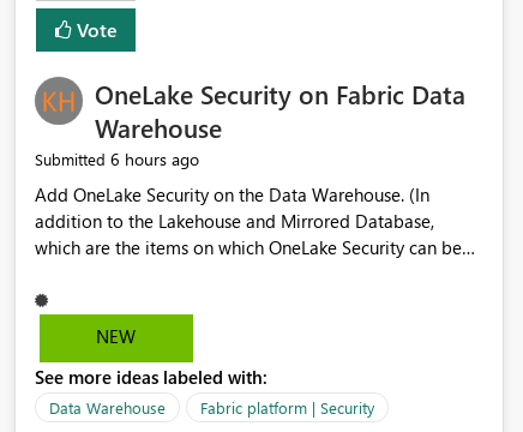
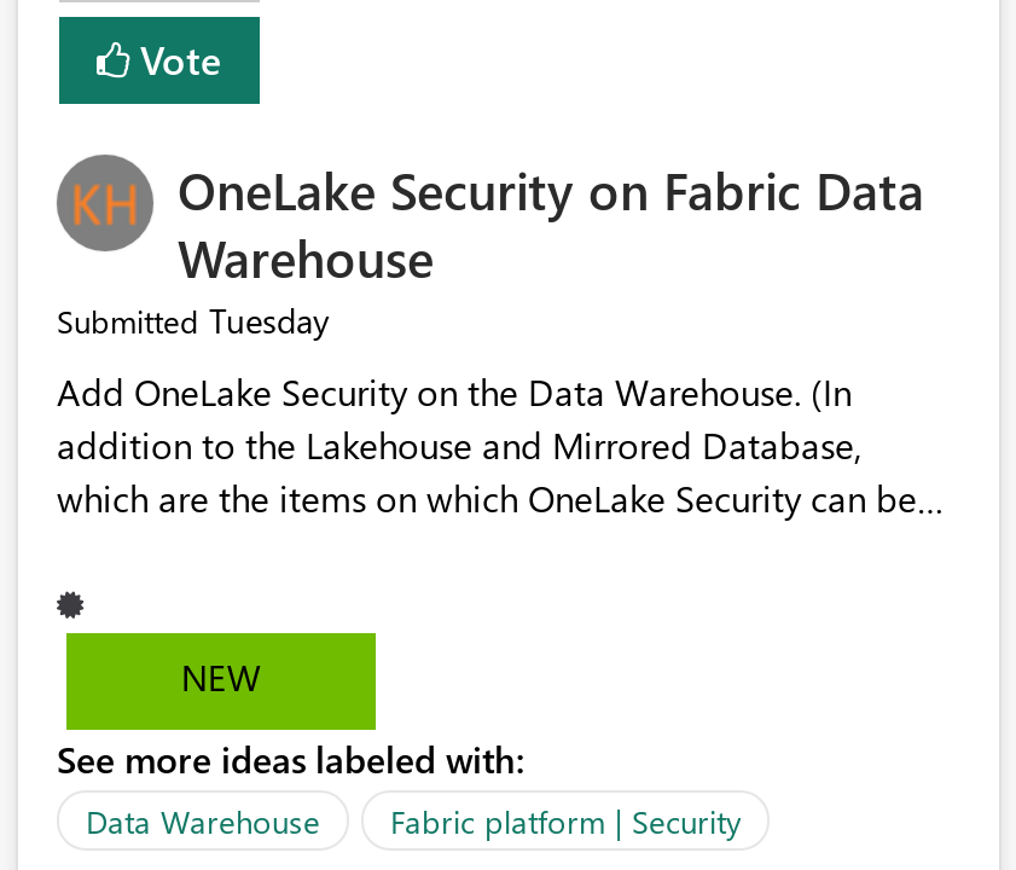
[35,148,199,171] Submitted 6 hours ago -> [57,298,330,344] Submitted Tuesday

